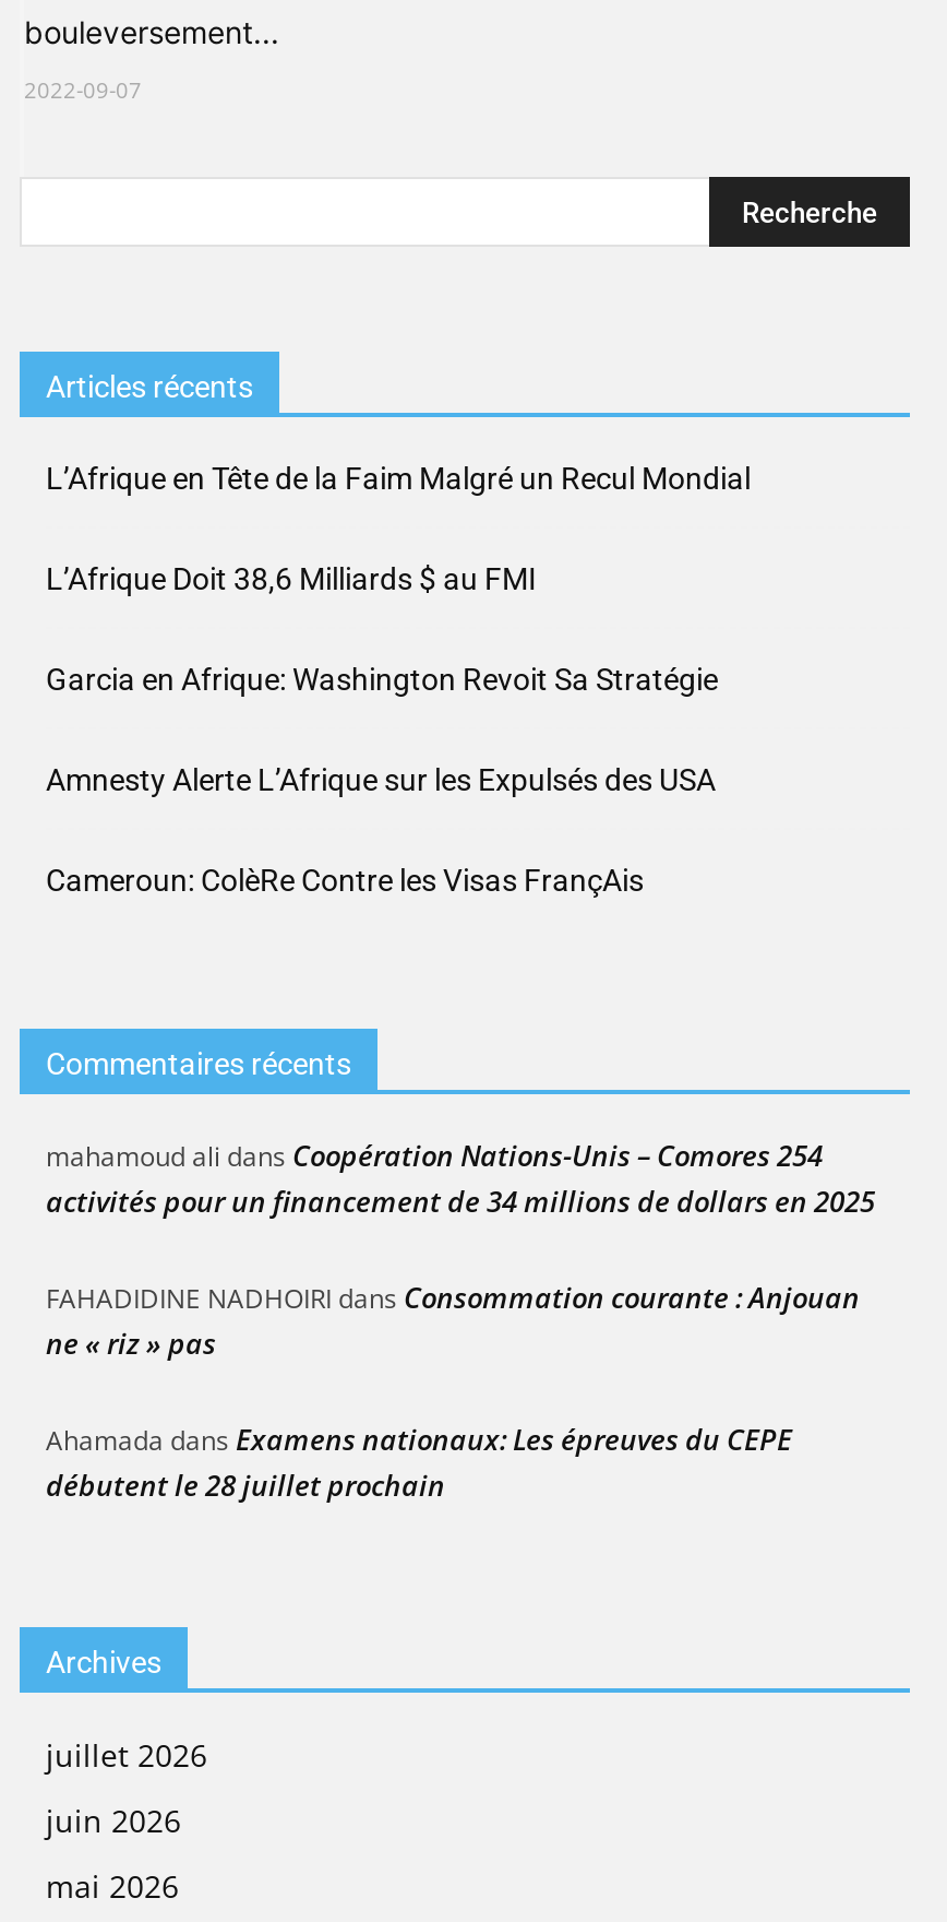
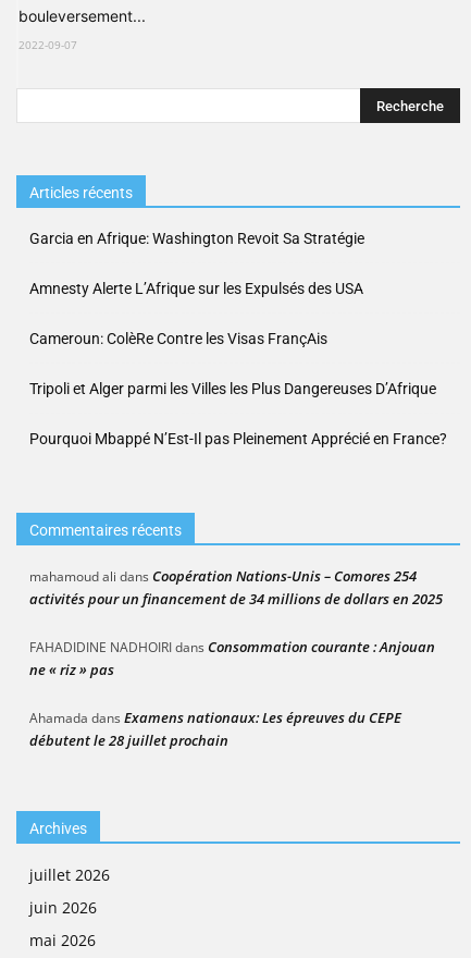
[46,462,751,597] L’Afrique en Tête de la Faim Malgré un Recul Mondial | L’Afrique Doit 38,6 Milliards $ au FMI -> none
moved [46,663,718,899] -> [29,230,364,348]: Garcia en Afrique: Washington Revoit Sa Stratégie | Amnesty Alerte L’Afrique sur les Expulsés des USA | Cameroun: ColèRe Contre les Visas FrançAis
none -> [29,380,447,448] Tripoli et Alger parmi les Villes les Plus Dangereuses D’Afrique | Pourquoi Mbappé N’Est-Il pas Pleinement Apprécié en France?

